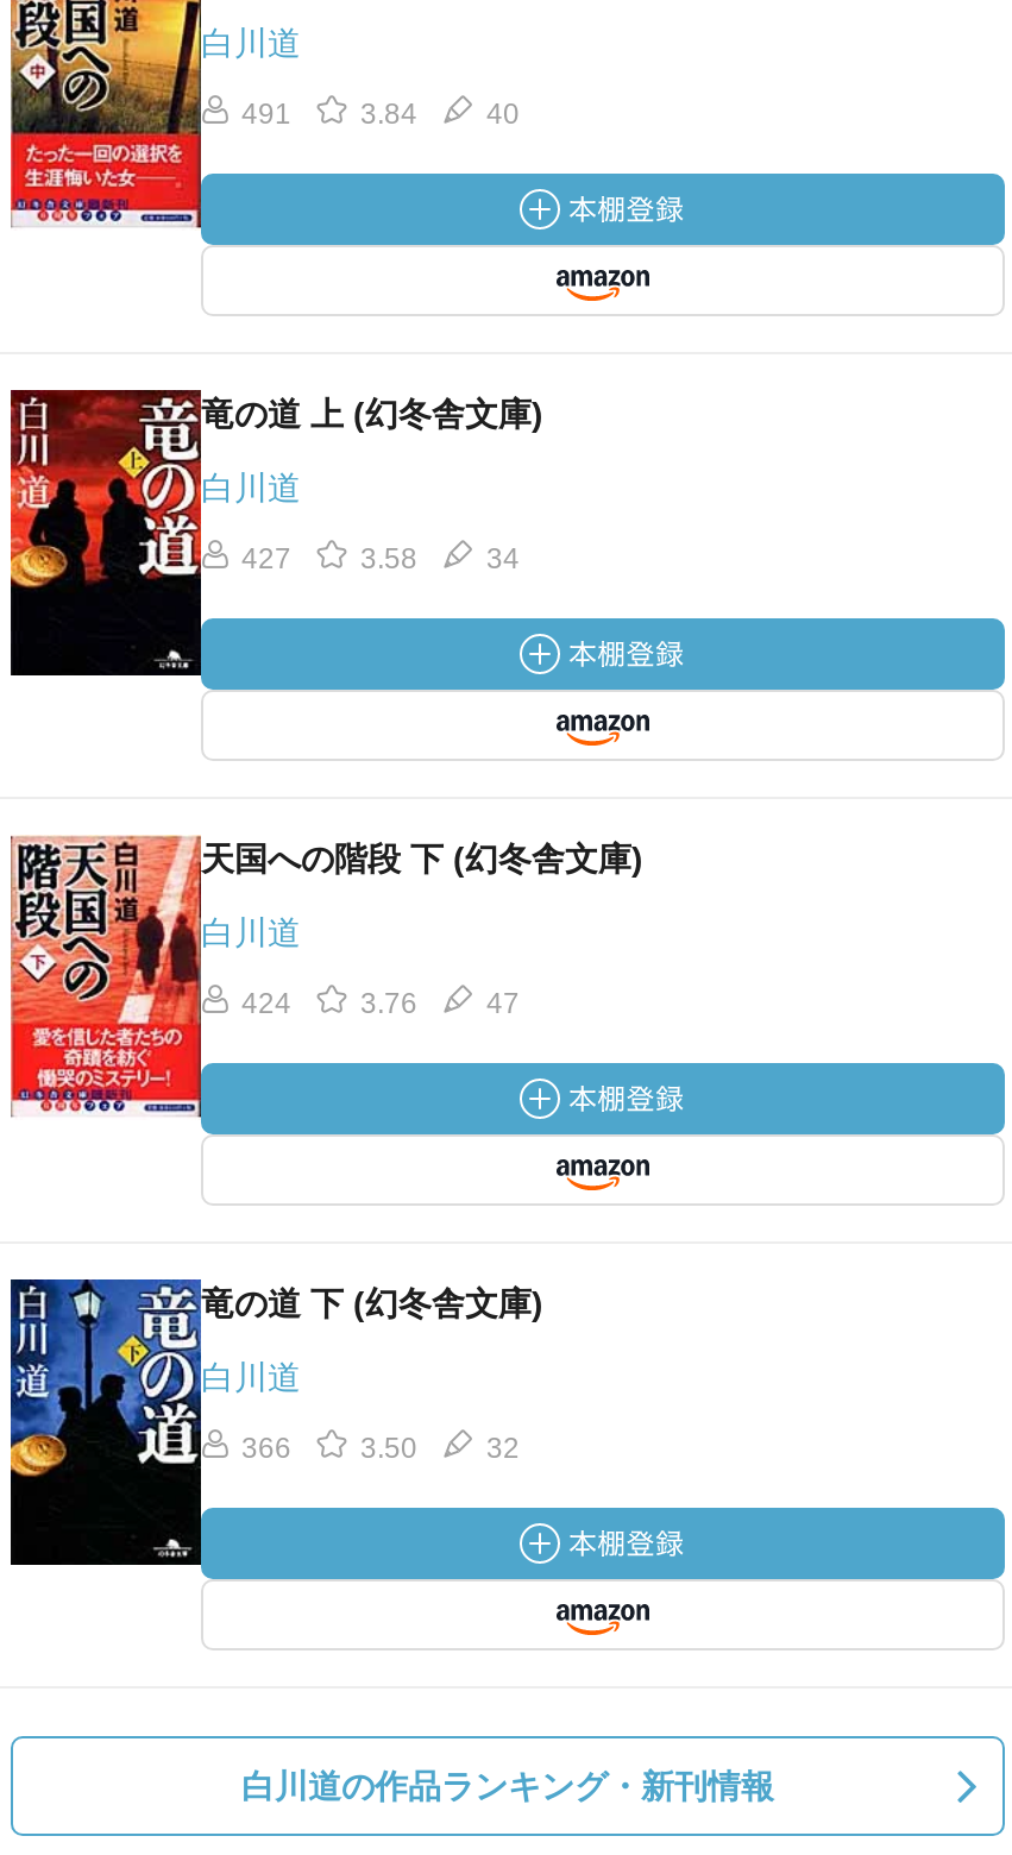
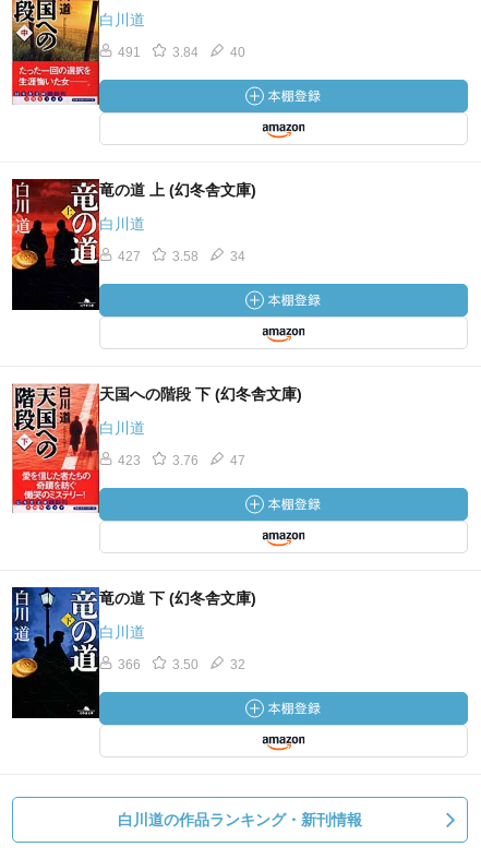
[241,987,291,1020] 424 -> [118,453,141,468] 423

